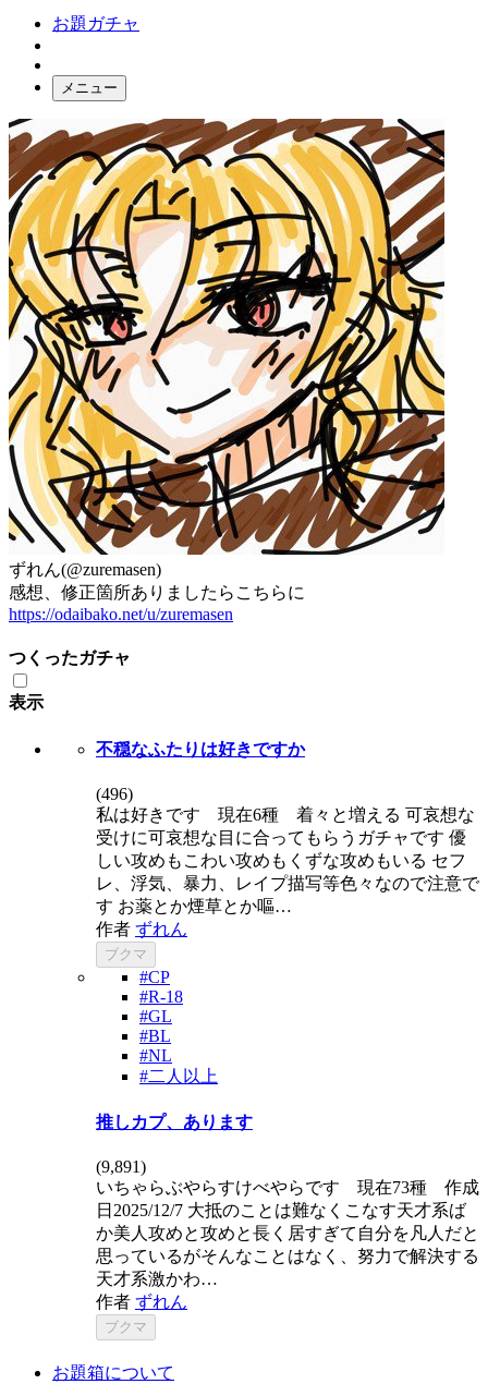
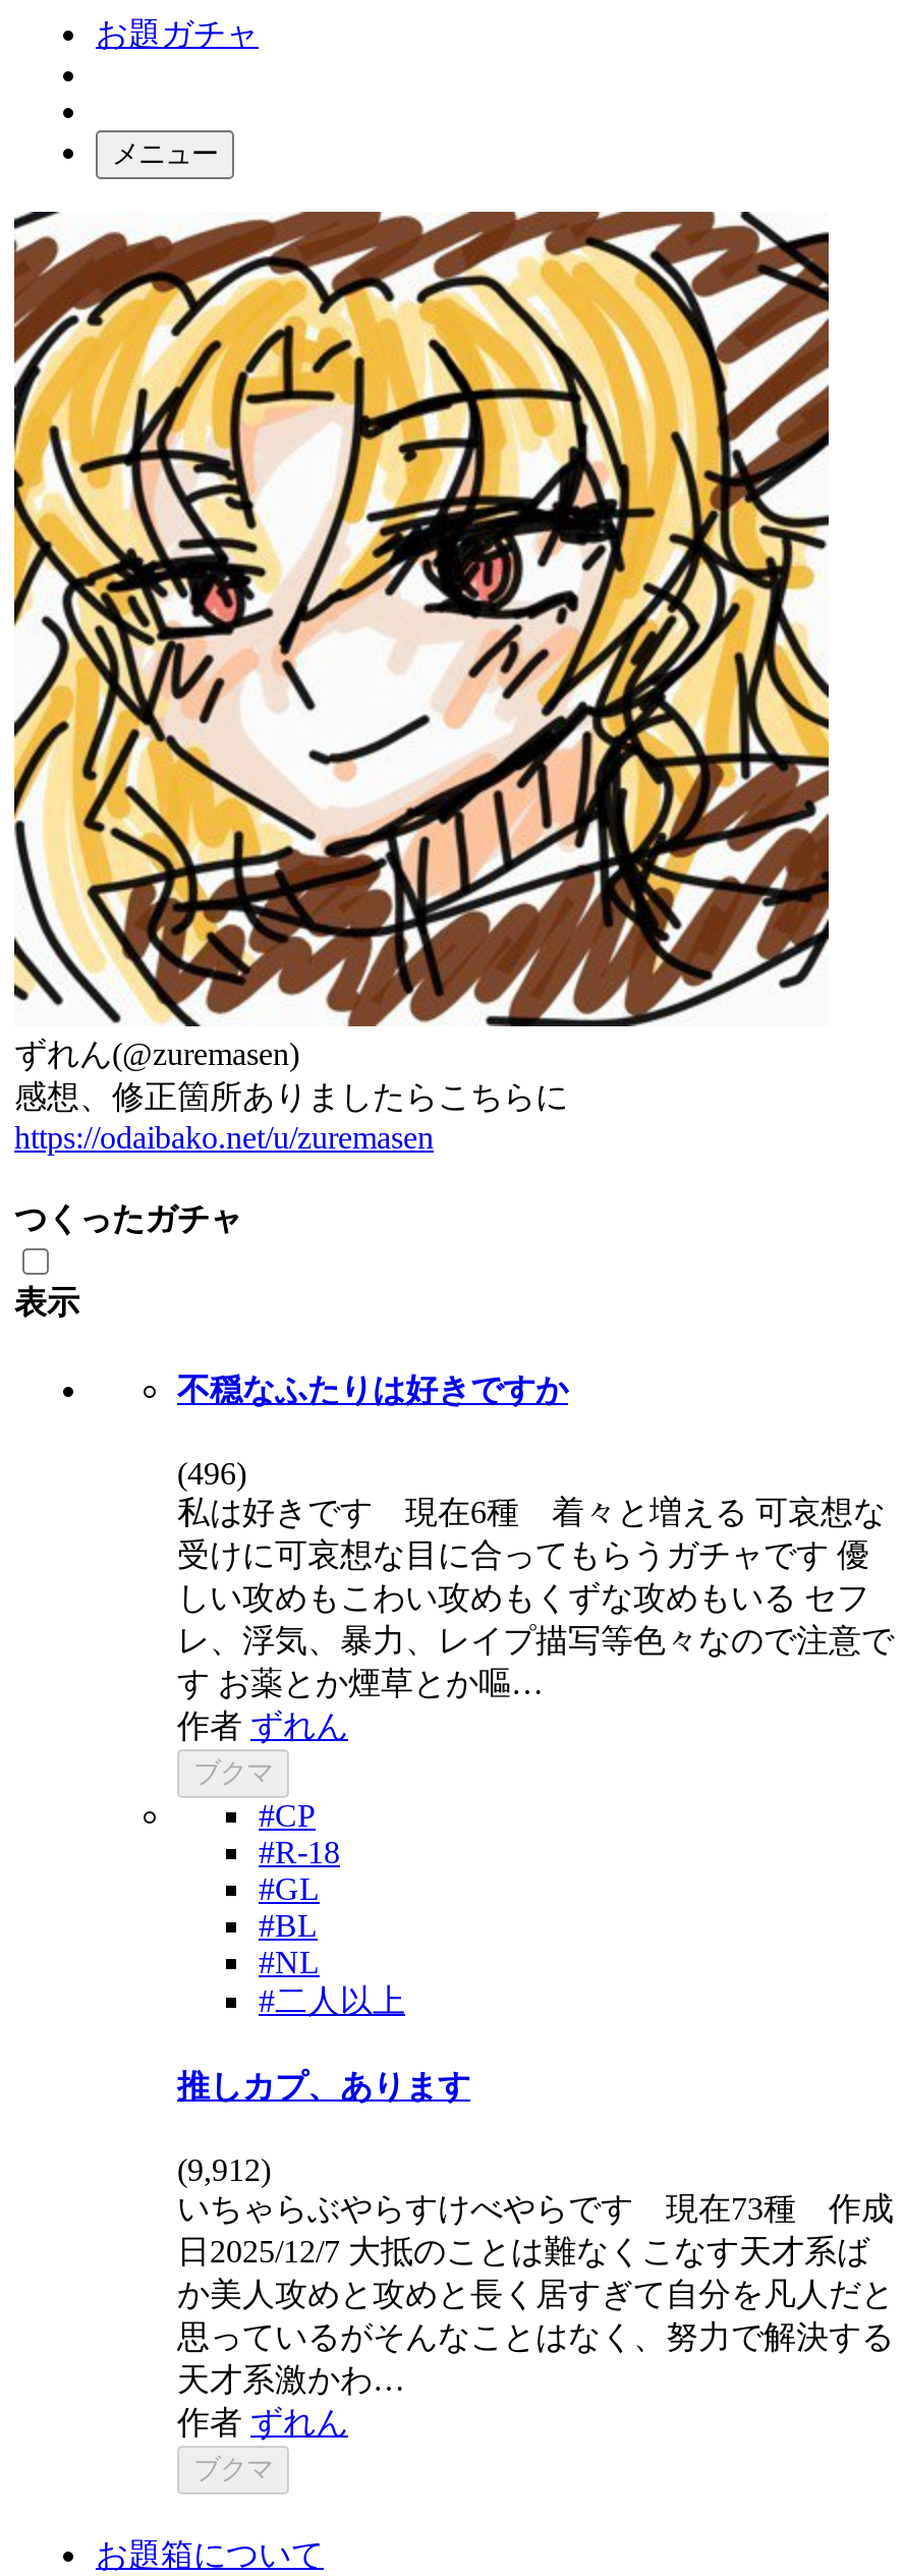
[96,1158,146,1176] (9,891) -> [177,2153,271,2188] (9,912)

